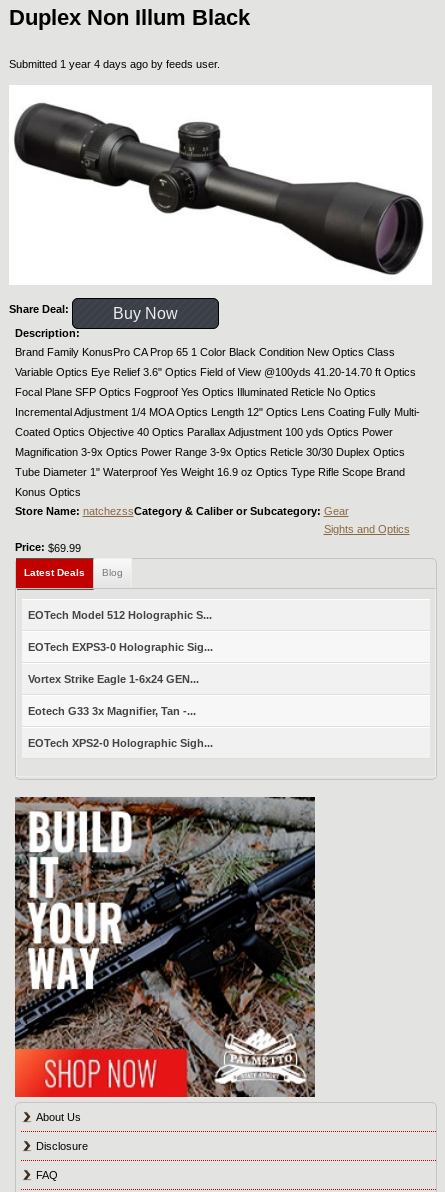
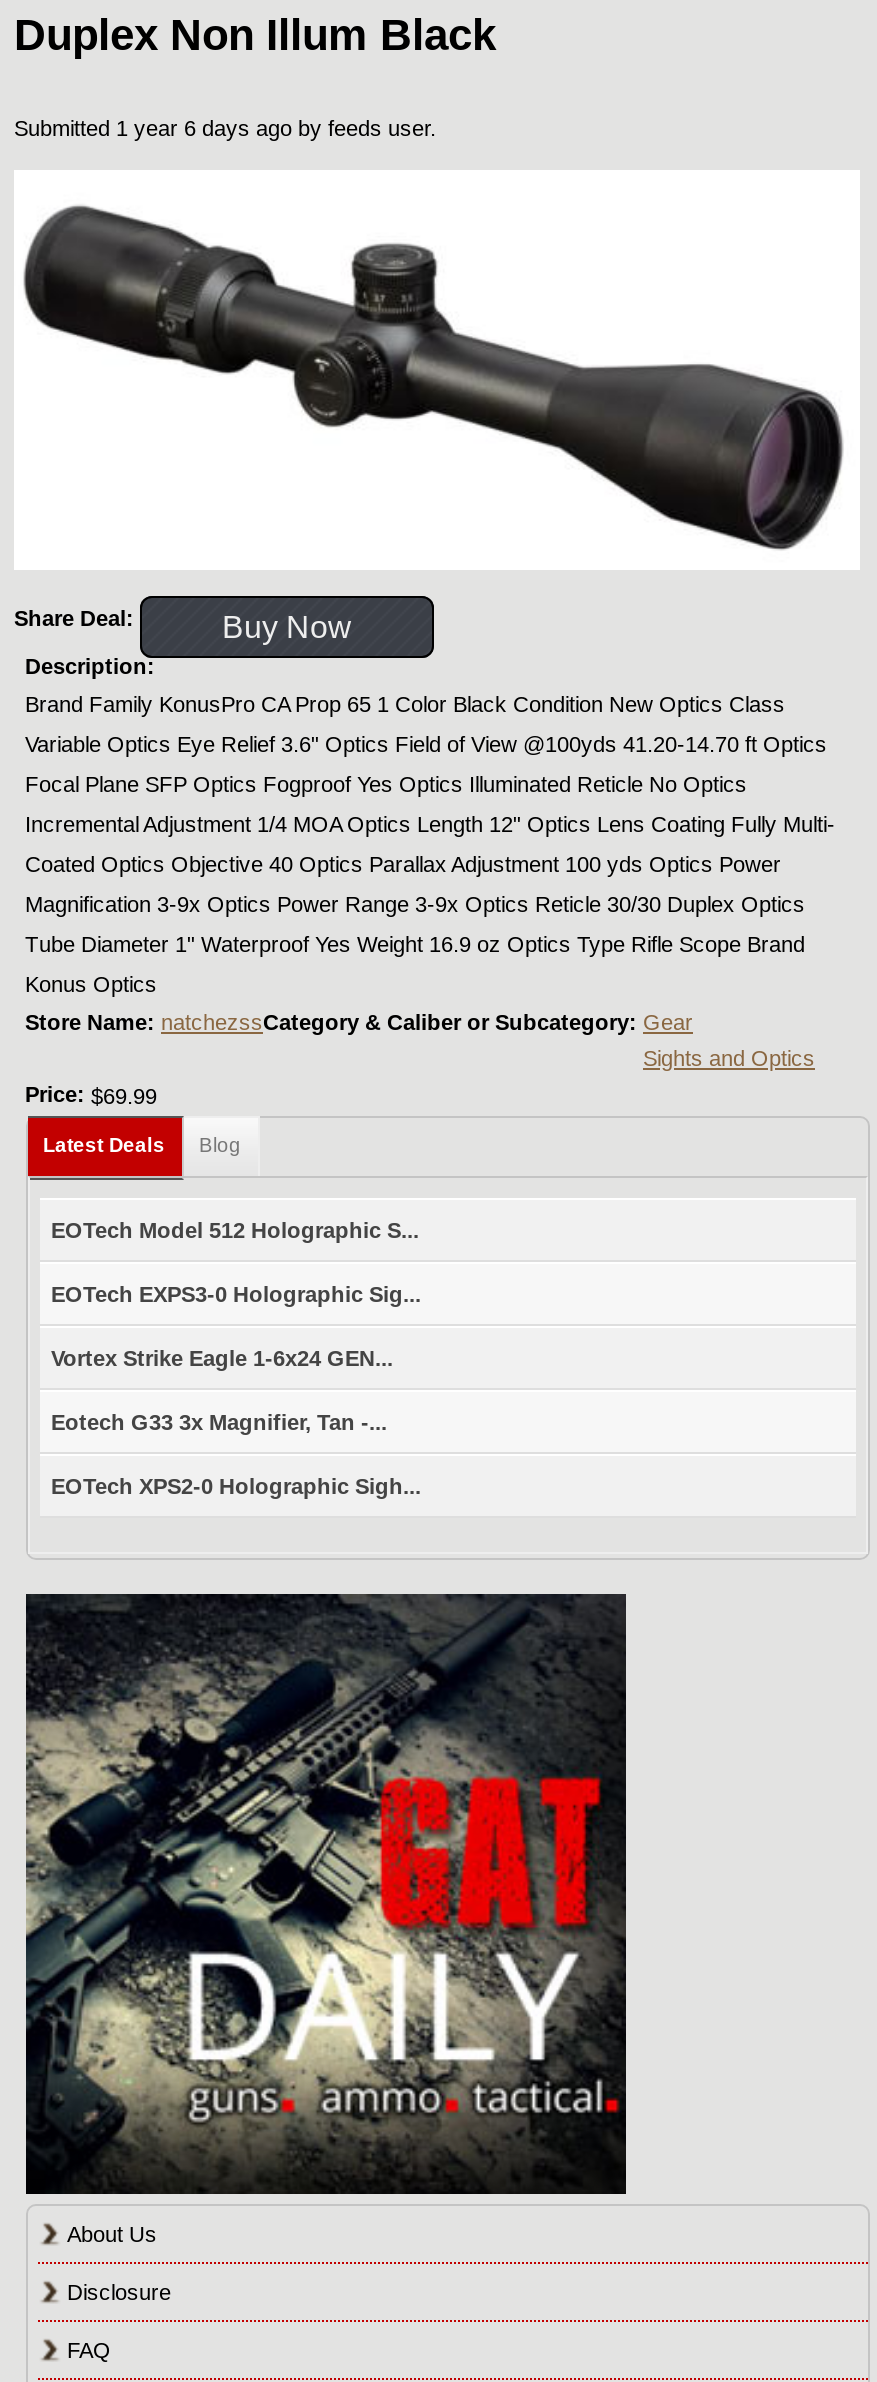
[9,57,220,69] Submitted 1 year 4 days ago by feeds user. -> [14,115,436,139] Submitted 1 year 6 days ago by feeds user.
[14,796,316,1098] [image] -> [24,1592,626,2196] [image]

